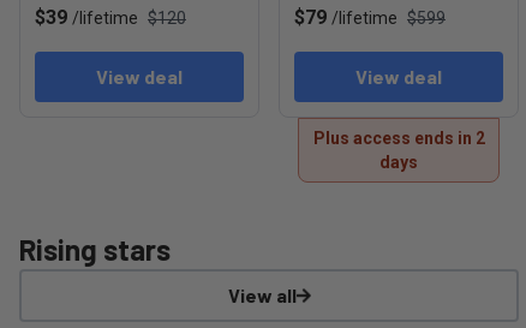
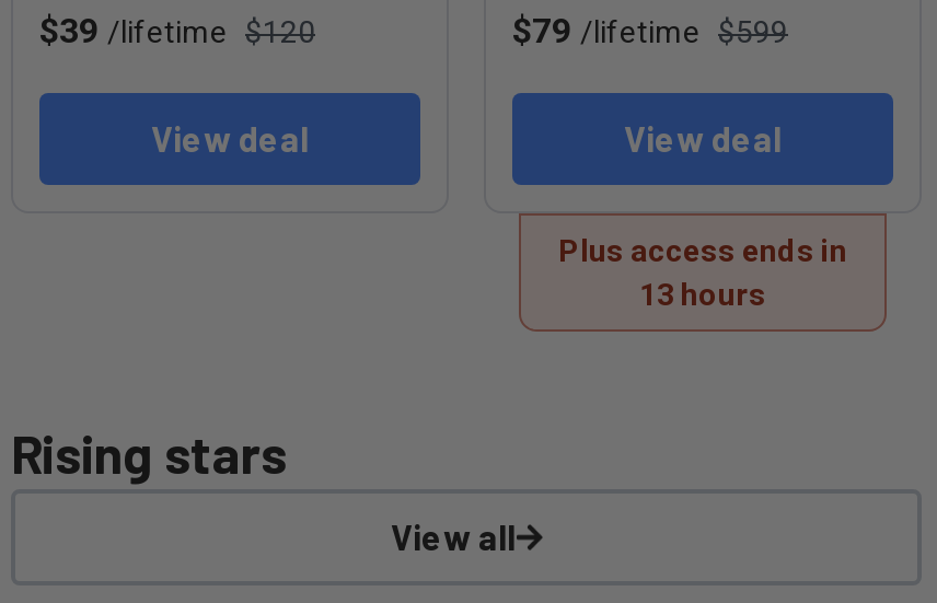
[313,129,485,172] Plus access ends in 2 | days -> [558,233,847,312] Plus access ends in | 13 hours

